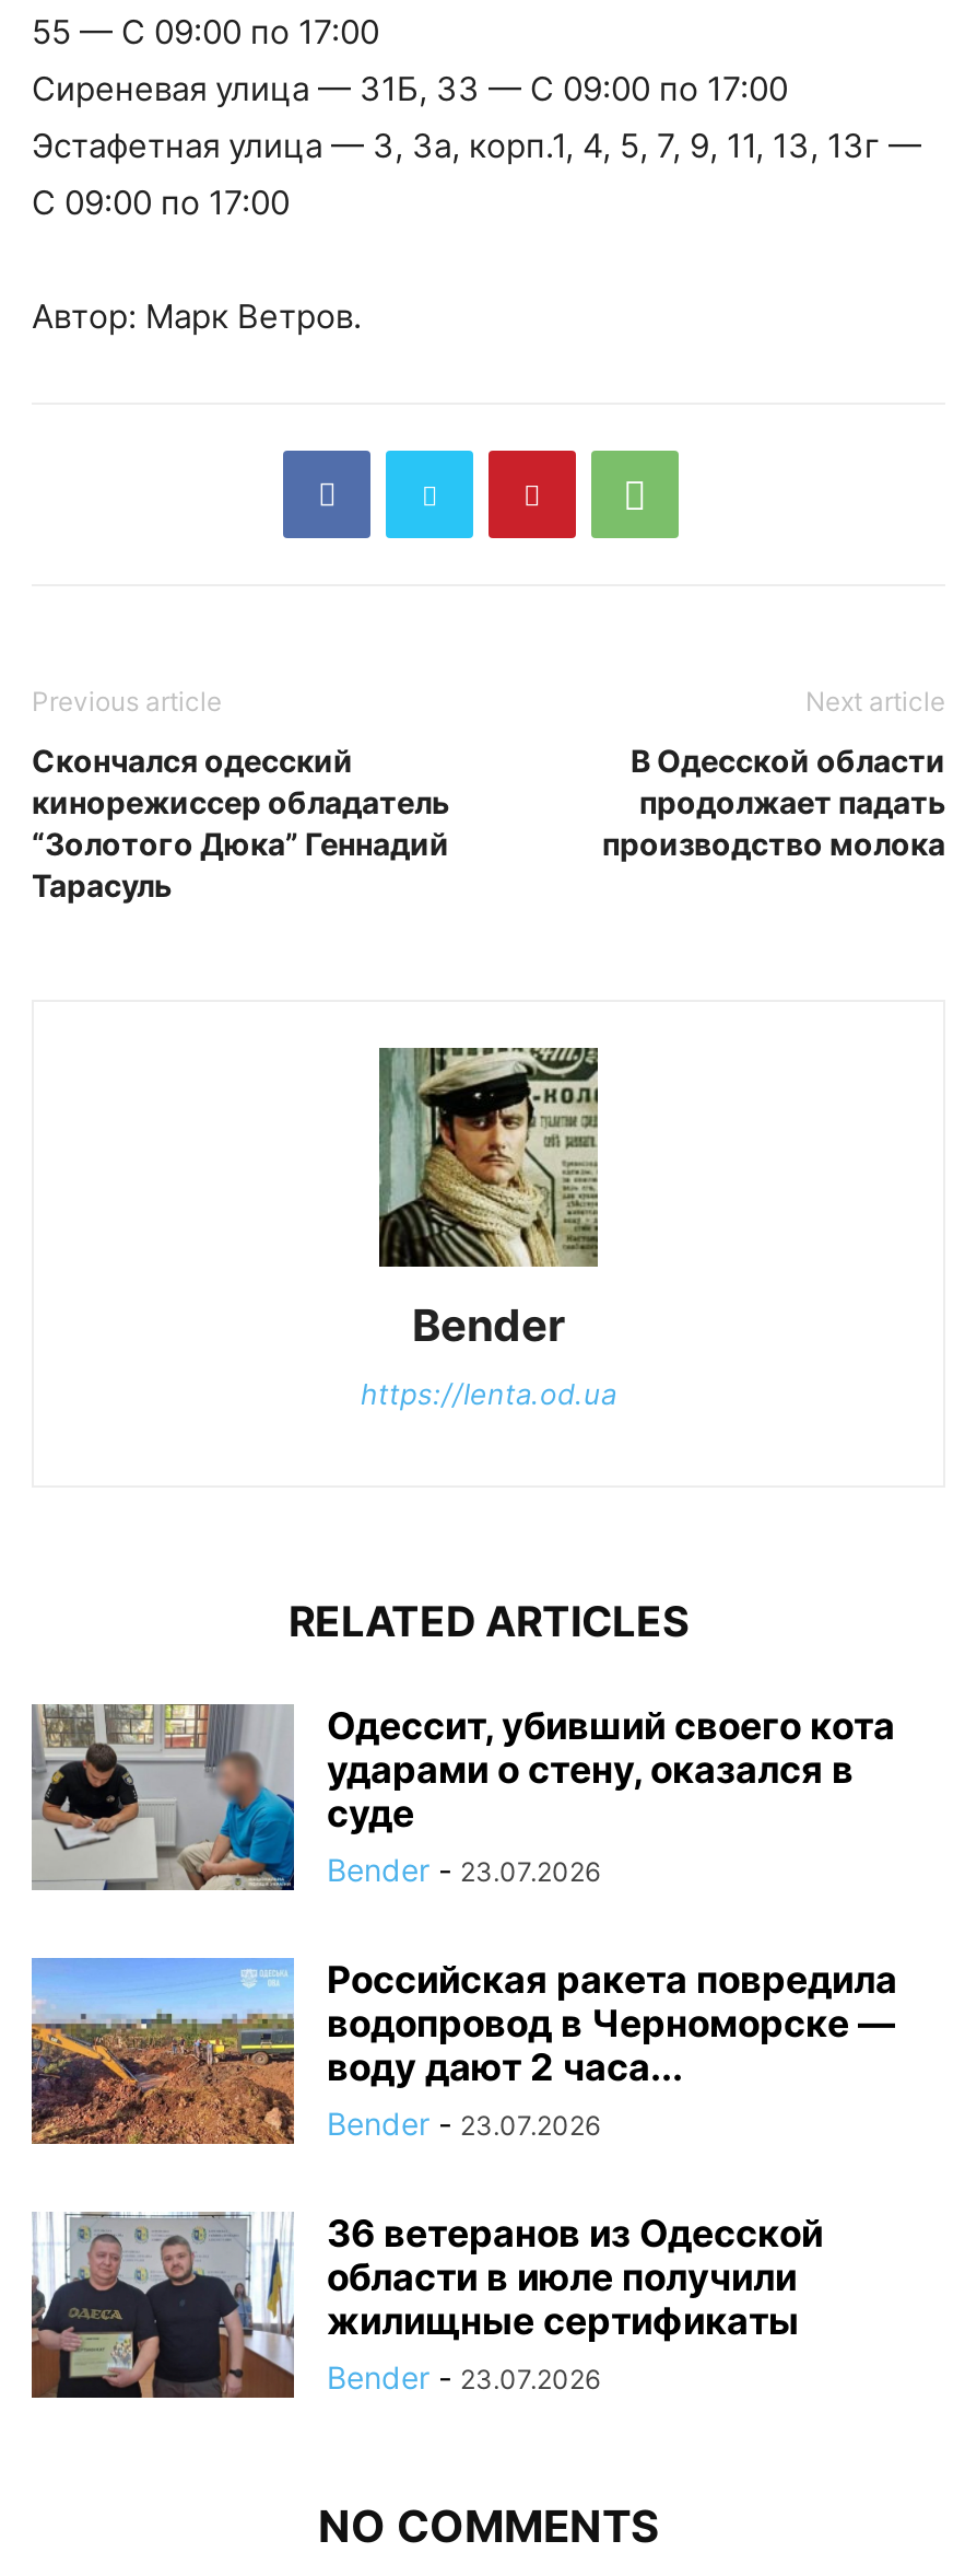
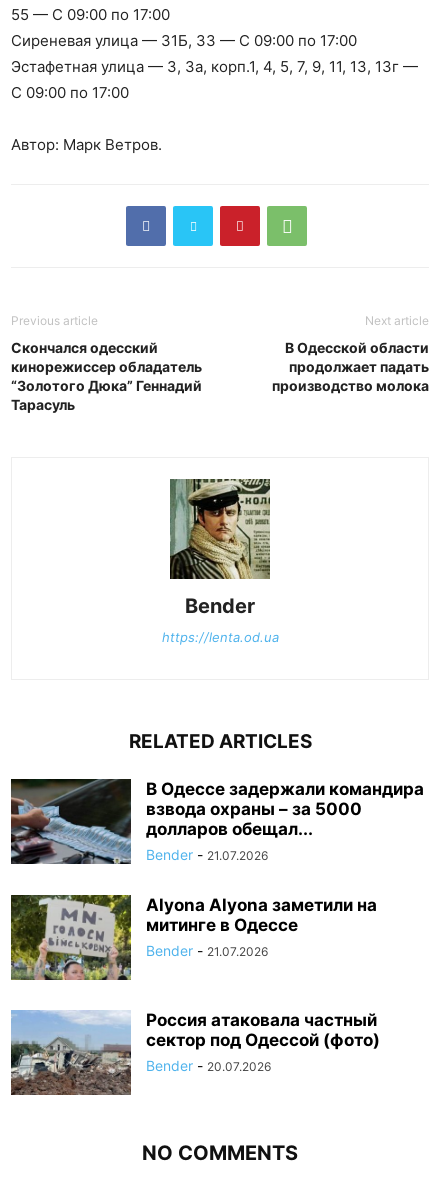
[30,1702,895,1892] [image] | Одессит, убивший своего кота | ударами о стену, оказался в | суде | Bender - 23.07.2026 -> [10,778,424,865] [image] | В Одессе задержали командира | взвода охраны – за 5000 | долларов обещал... | Bender - 21.07.2026
[32,1956,897,2146] [image] | Российская ракета повредила | водопровод в Черноморске — | воду дают 2 часа... | Bender - 23.07.2026 -> [10,894,377,981] [image] | Alyona Alyona заметили на | митинге в Одессе | Bender - 21.07.2026
[30,2211,823,2400] [image] | 36 ветеранов из Одесской | области в июле получили | жилищные сертификаты | Bender - 23.07.2026 -> [10,1009,380,1096] [image] | Россия атаковала частный | сектор под Одессой (фото) | Bender - 20.07.2026

